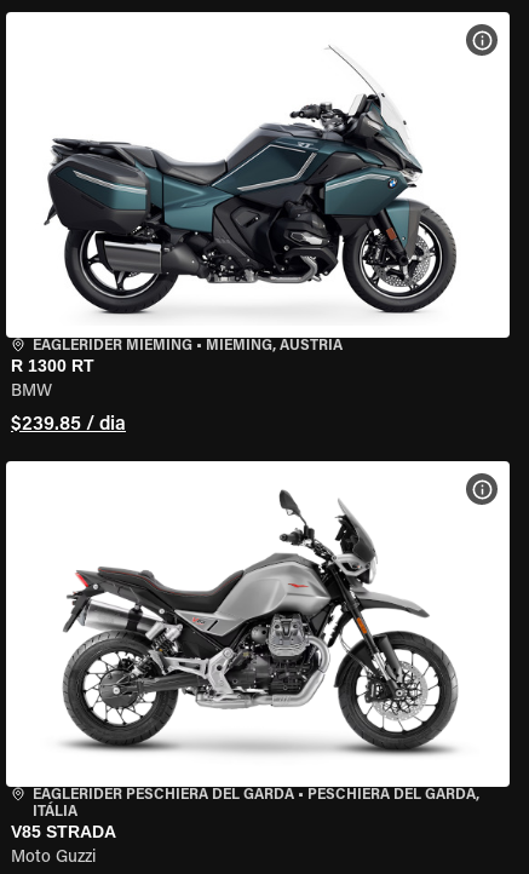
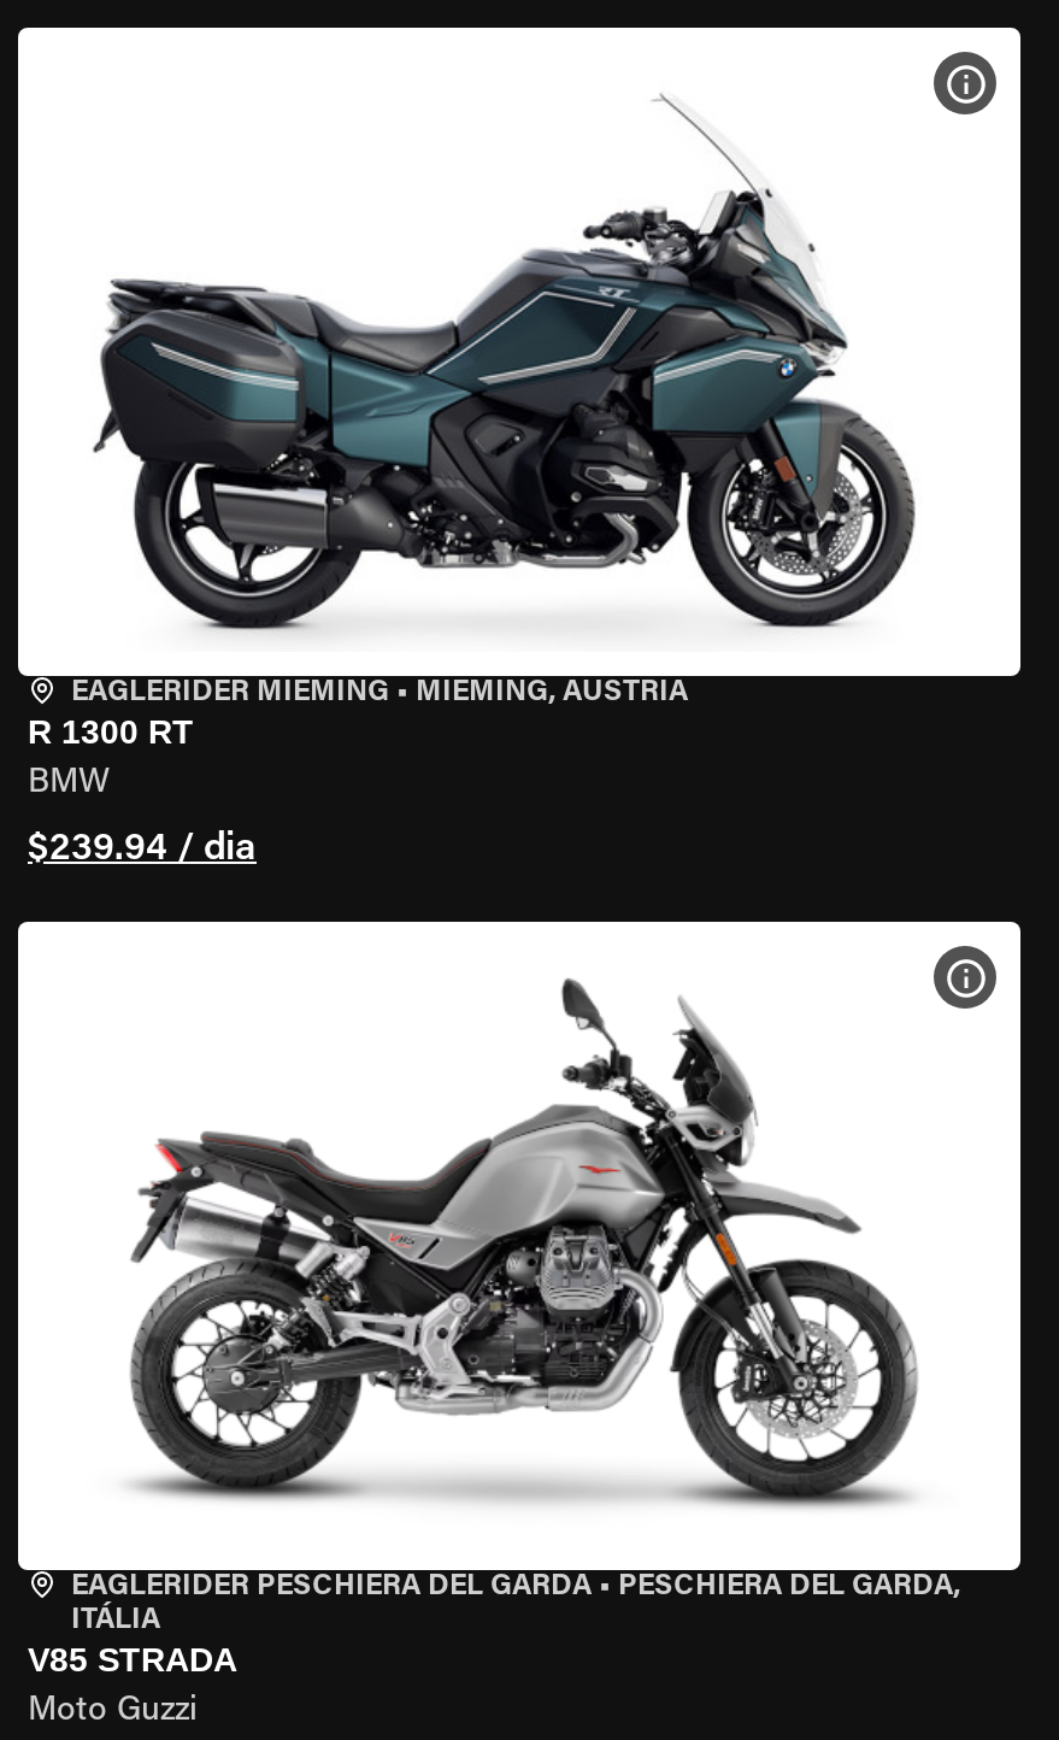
[11,415,126,435] $239.85 / dia -> [28,830,257,869] $239.94 / dia

